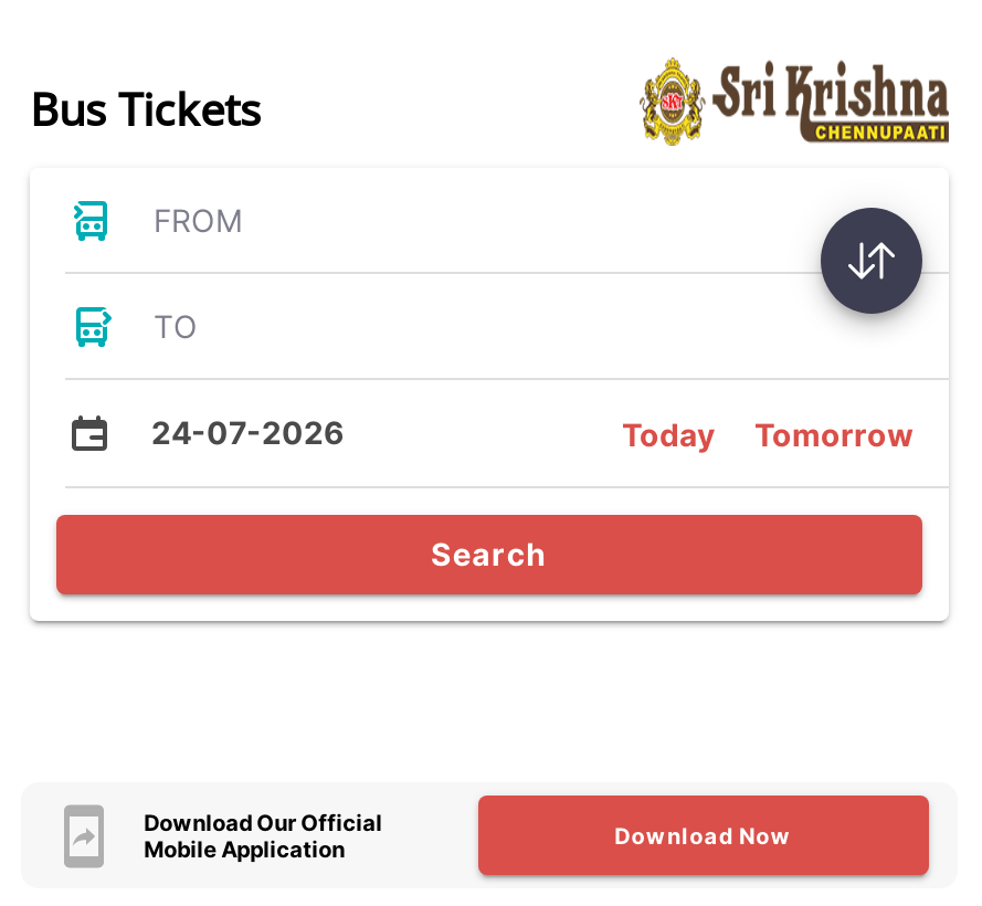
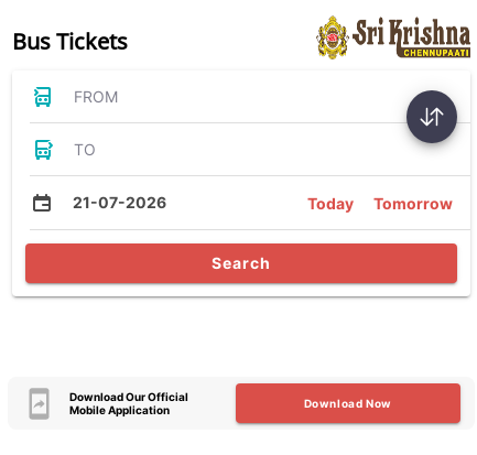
[151,413,344,451] 24-07-2026 -> [73,193,166,212] 21-07-2026

